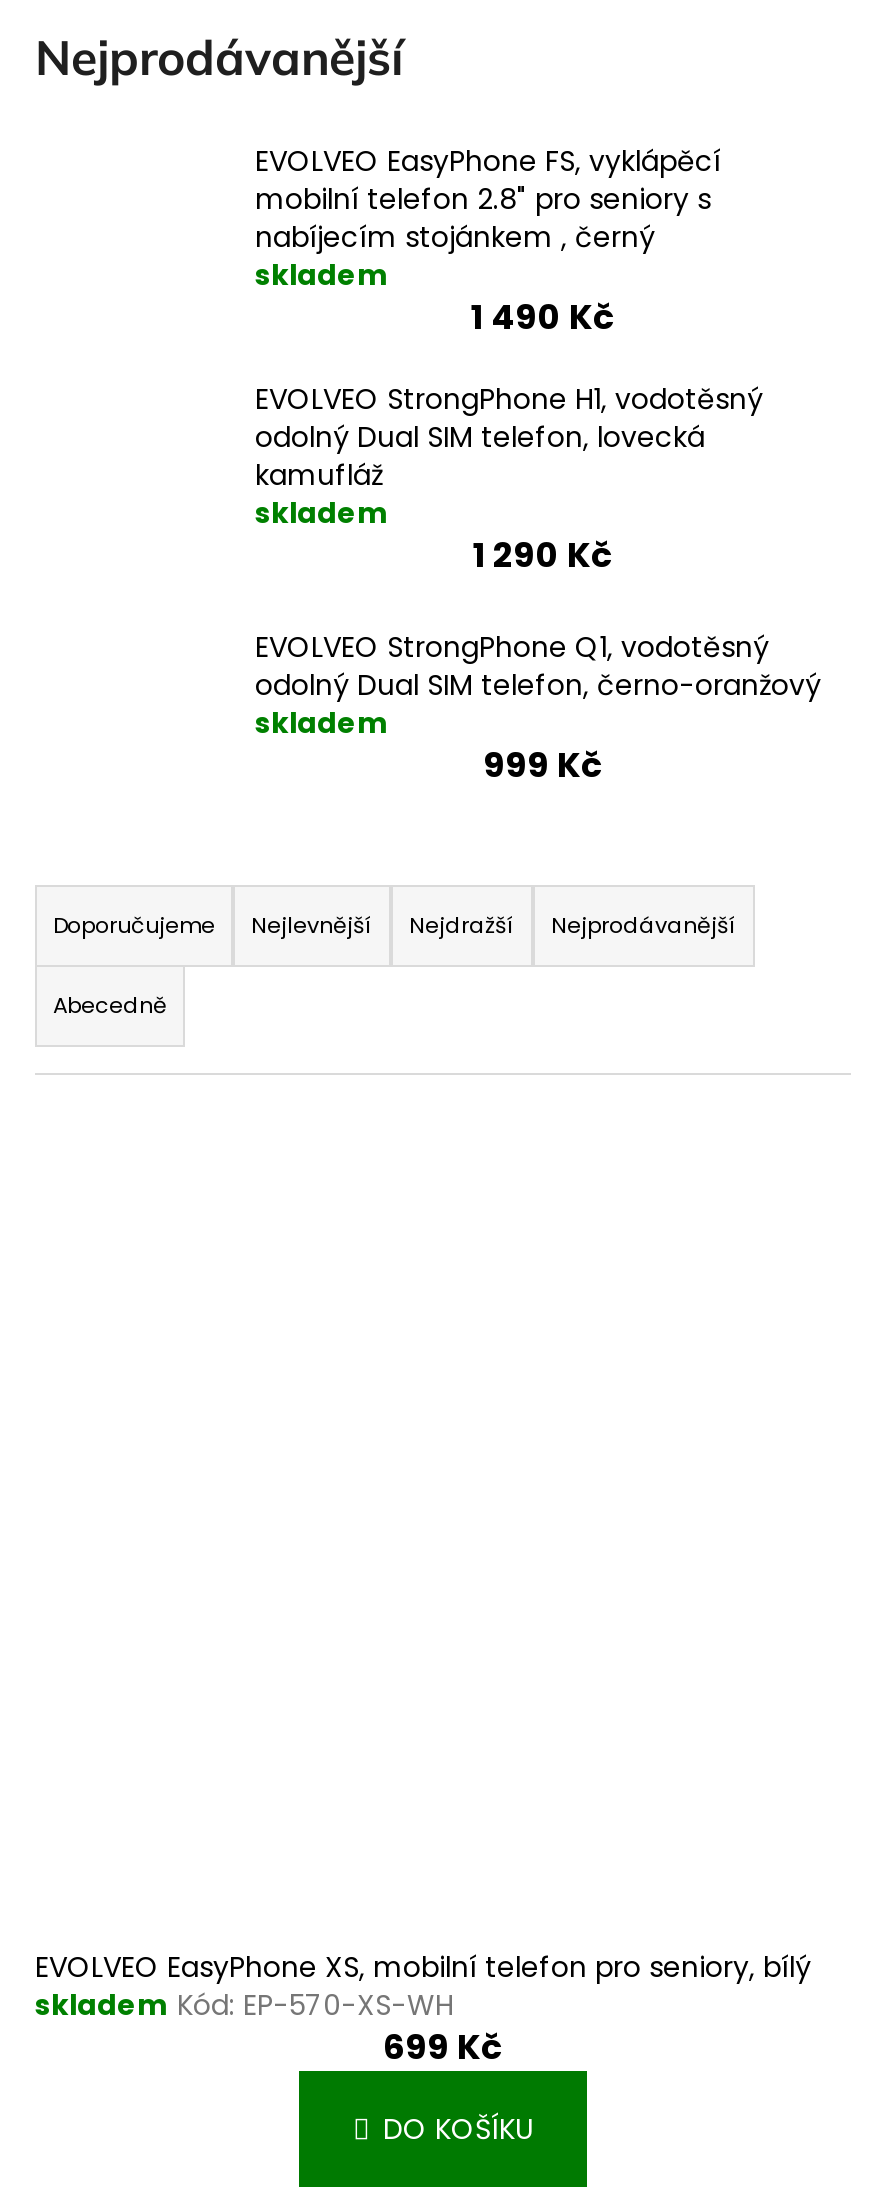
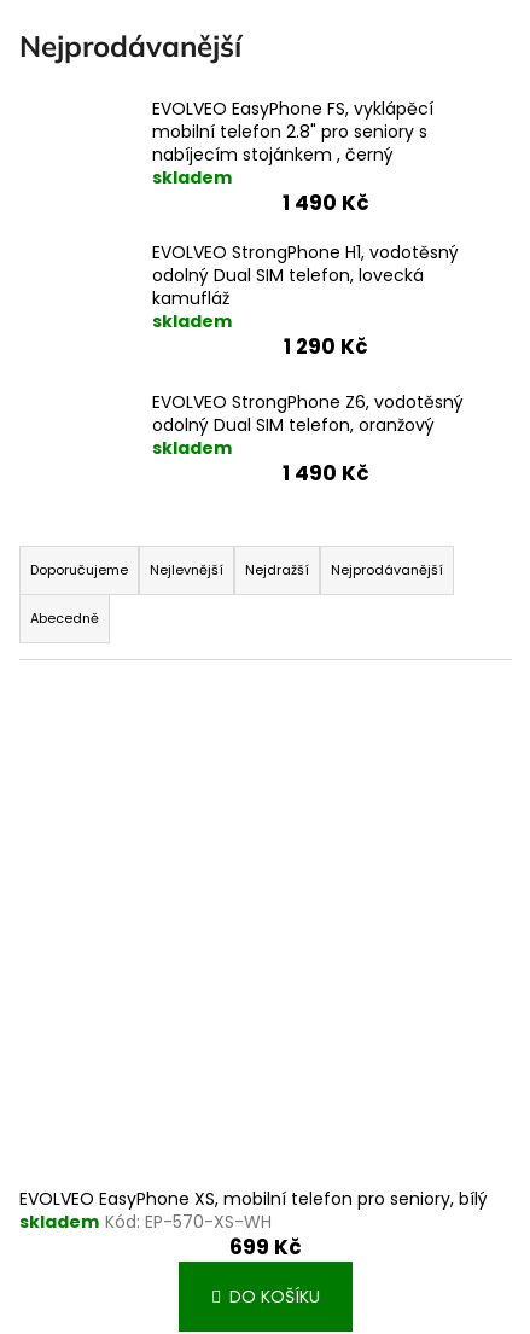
[255,628,769,668] EVOLVEO StrongPhone Q1, vodotěsný -> [152,390,464,414] EVOLVEO StrongPhone Z6, vodotěsný
[255,666,821,706] odolný Dual SIM telefon, černo-oranžový -> [152,413,435,437] odolný Dual SIM telefon, oranžový
[483,742,603,790] 999 Kč -> [283,459,369,488] 1 490 Kč

